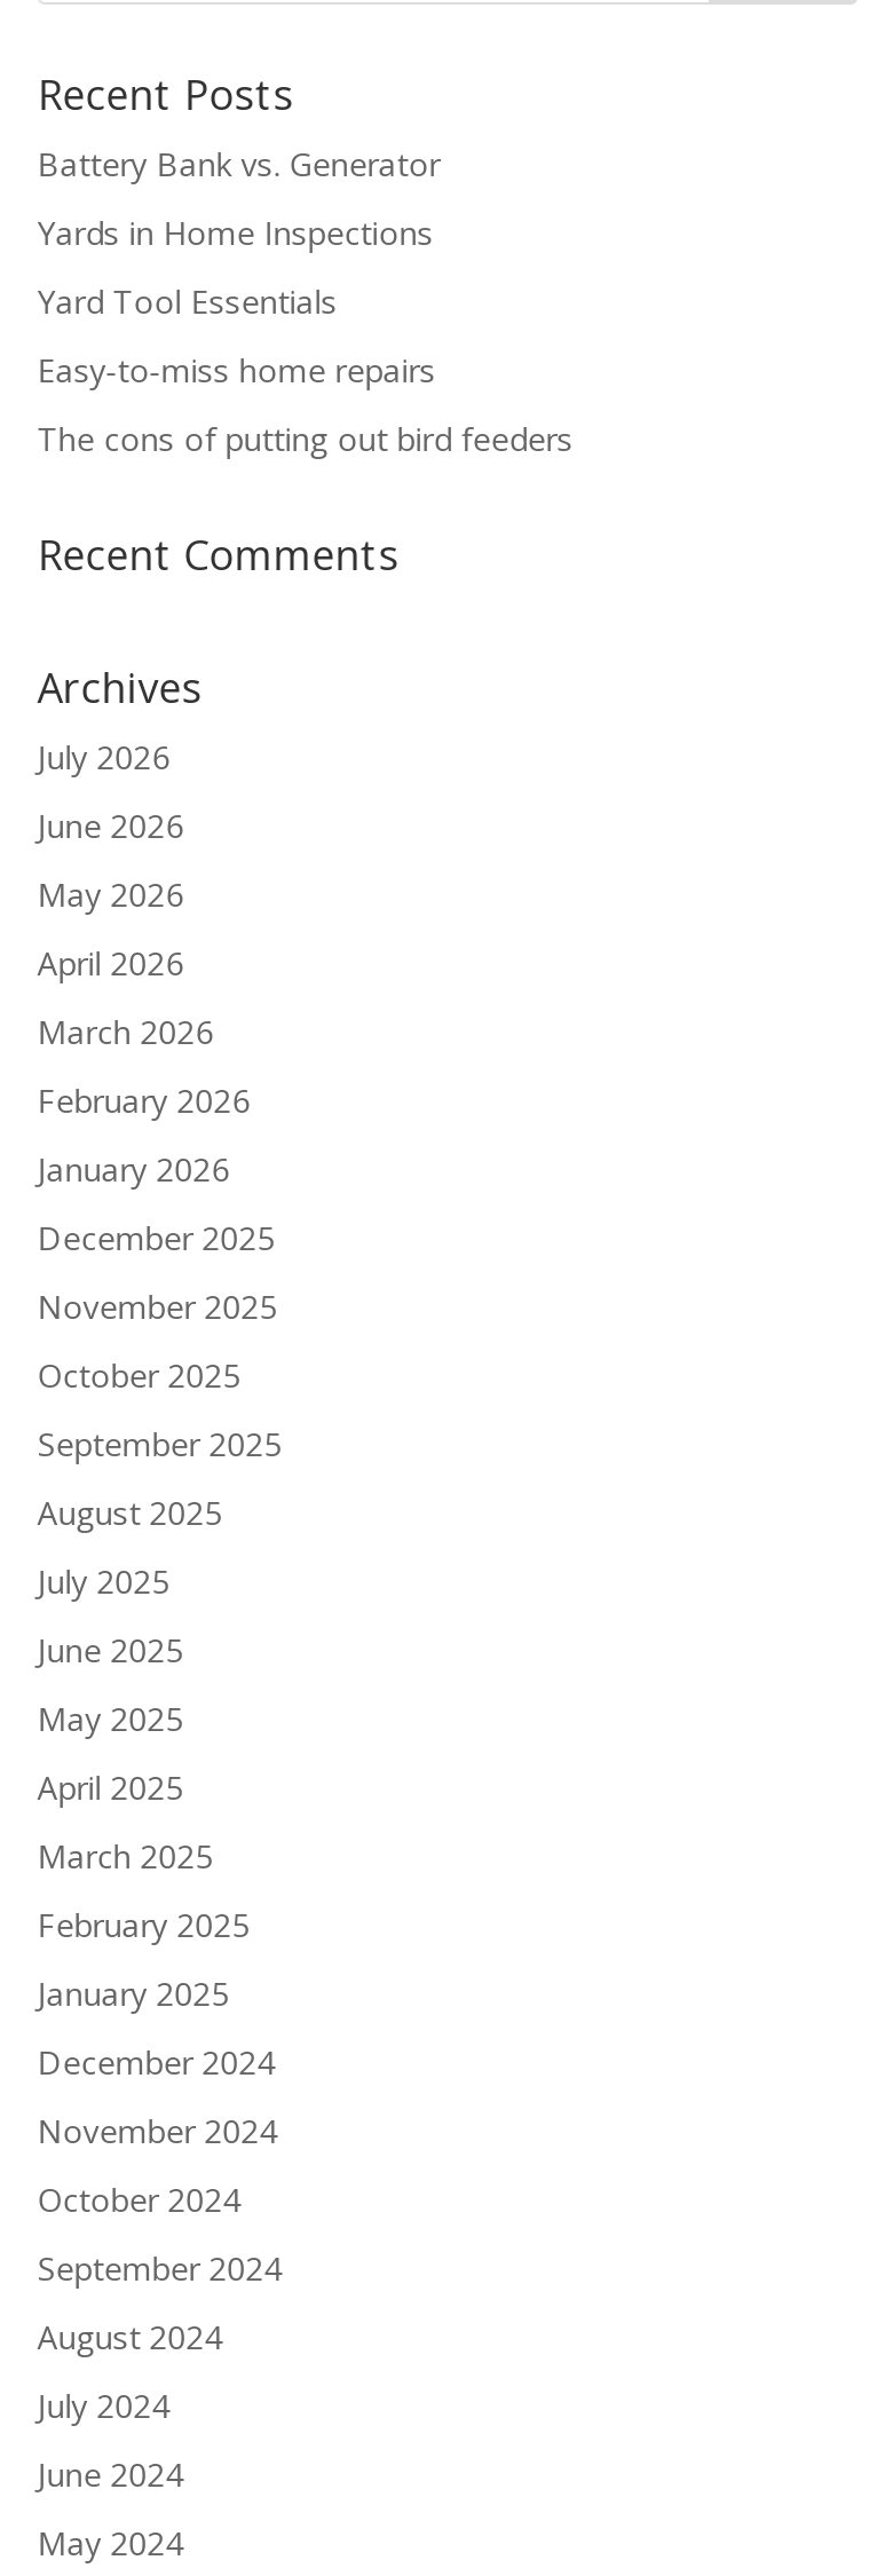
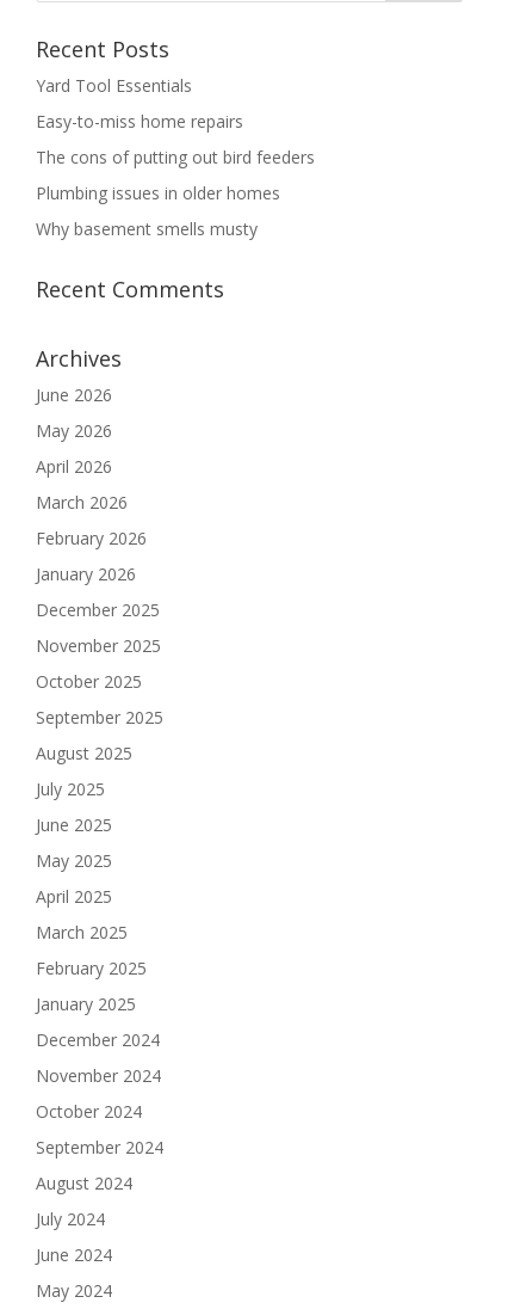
[37,141,440,253] Battery Bank vs. Generator | Yards in Home Inspections -> none
moved [37,278,573,459] -> [36,74,315,168]: Yard Tool Essentials | Easy-to-miss home repairs | The cons of putting out bird feeders
none -> [36,181,280,240] Plumbing issues in older homes | Why basement smells musty
[37,734,170,778] July 2026 -> none

